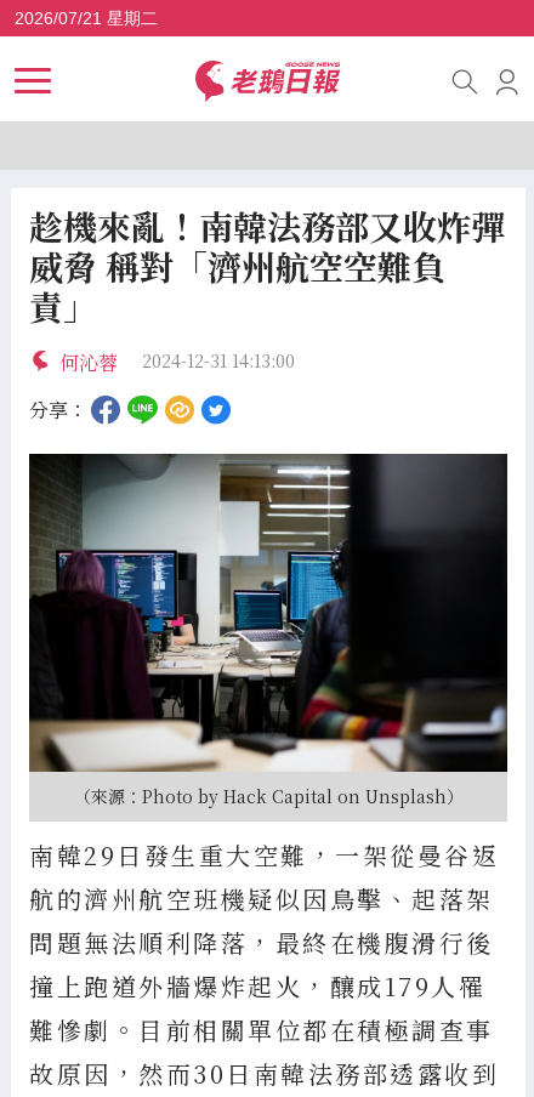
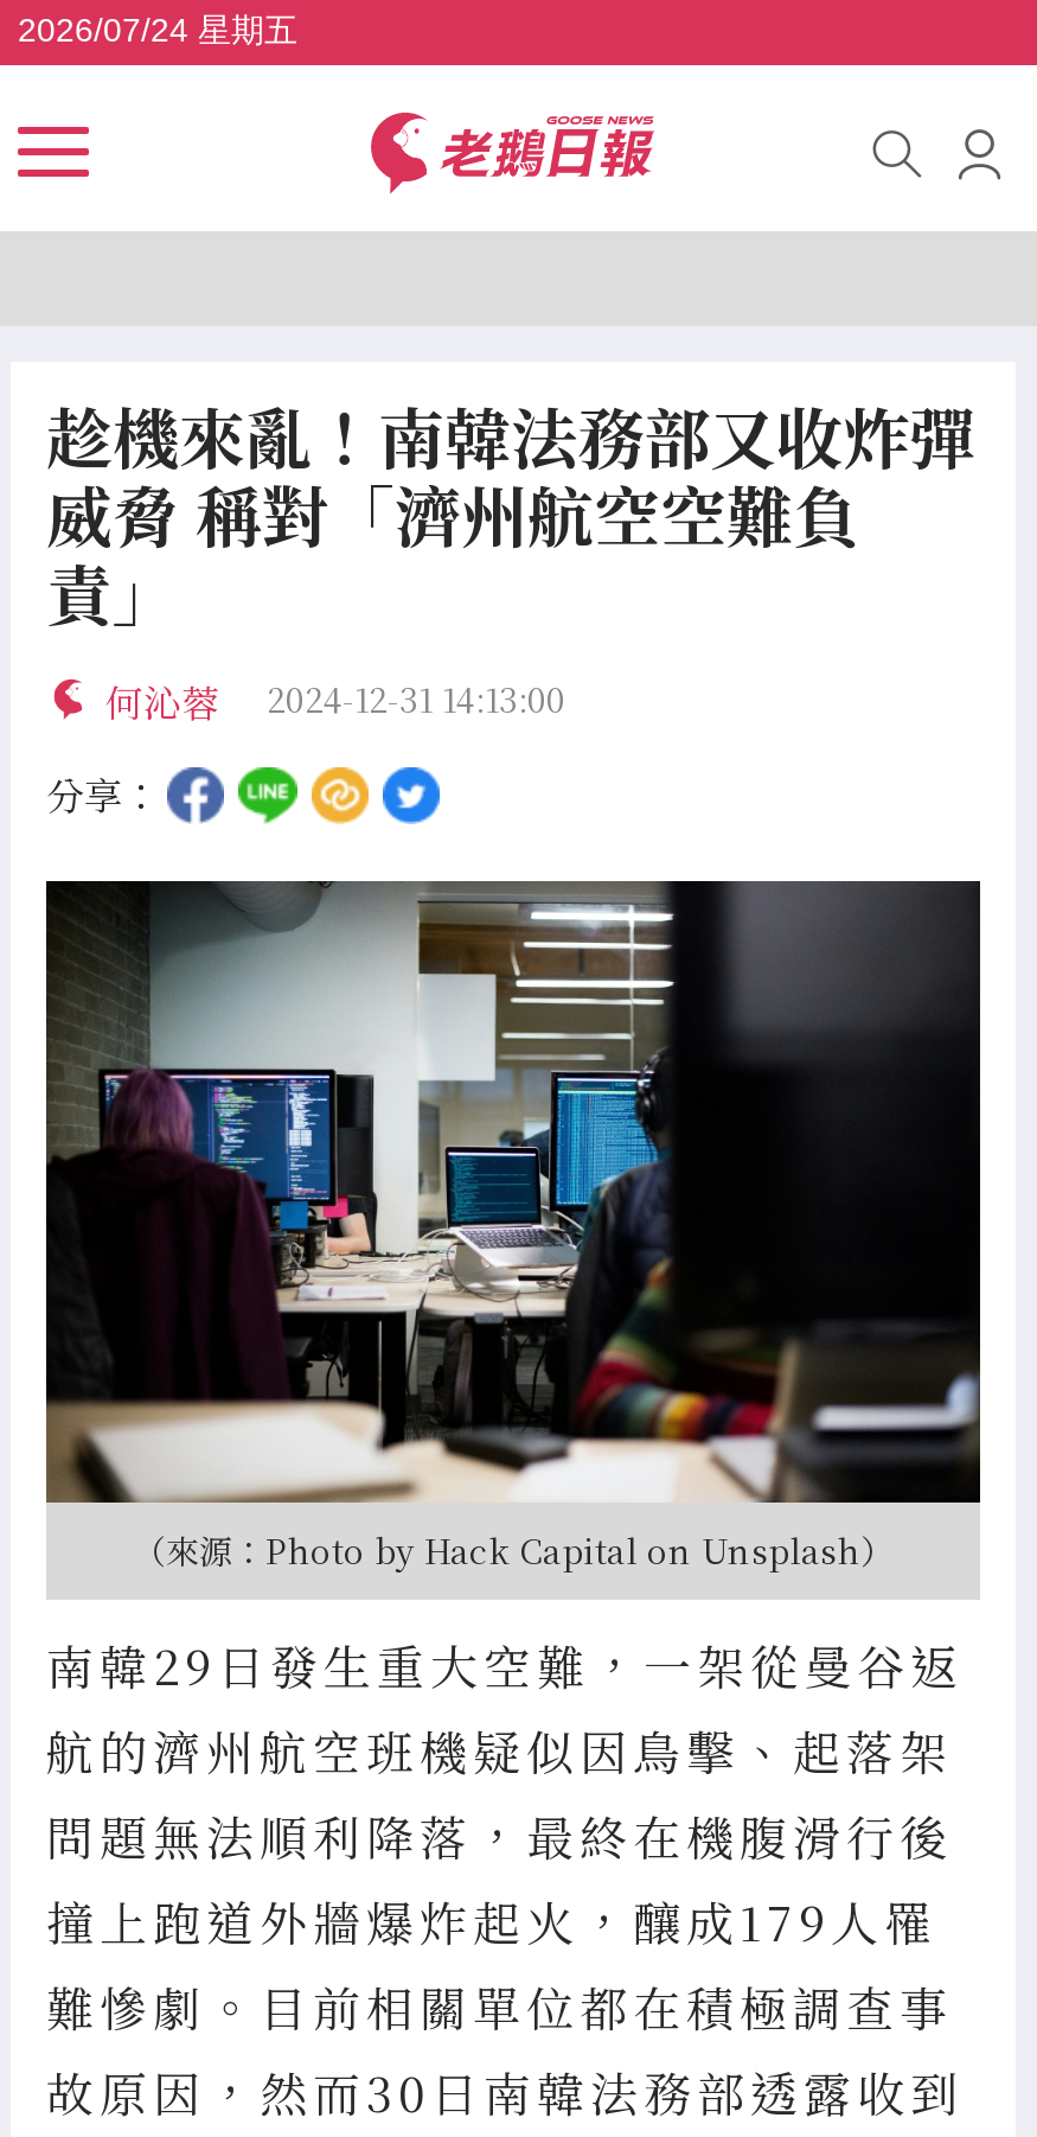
[15,8,158,28] 2026/07/21 星期二 -> [18,11,297,49] 2026/07/24 星期五

